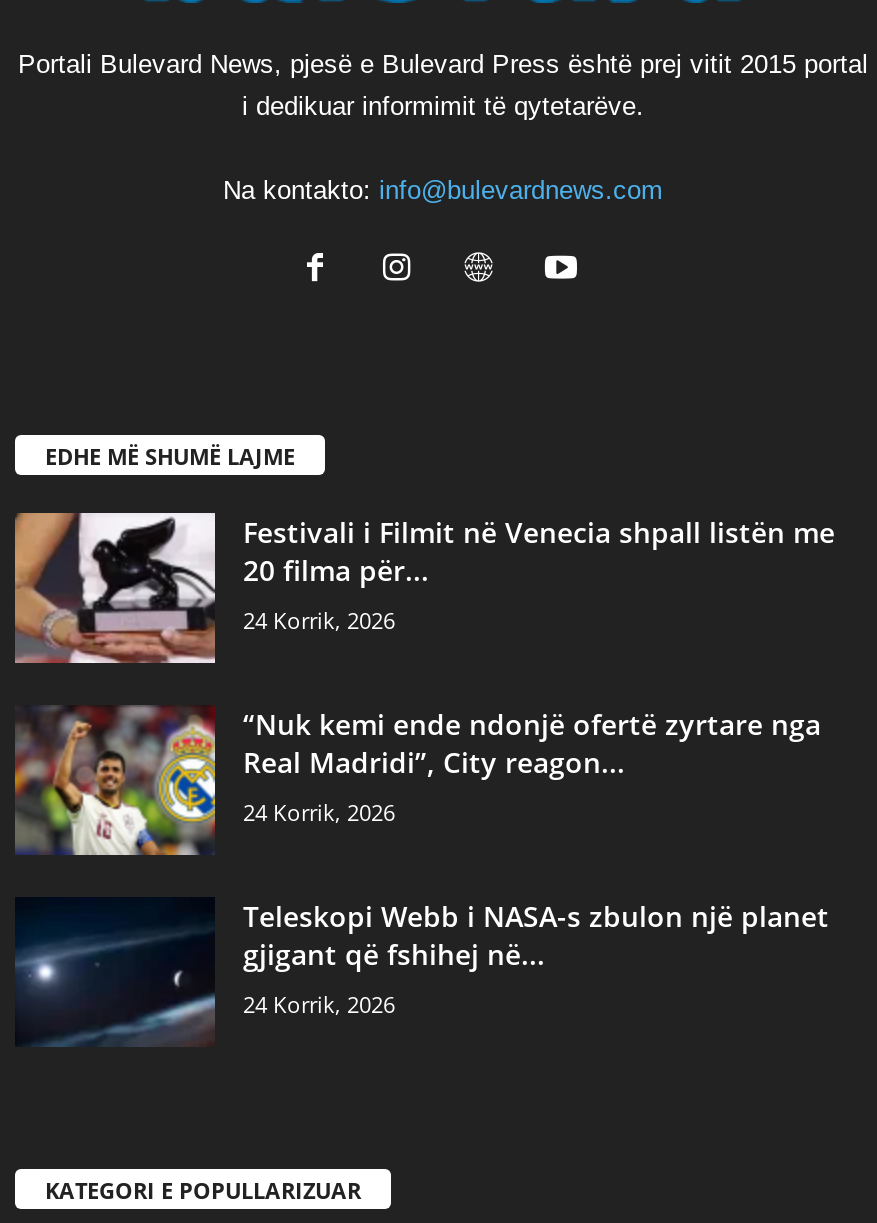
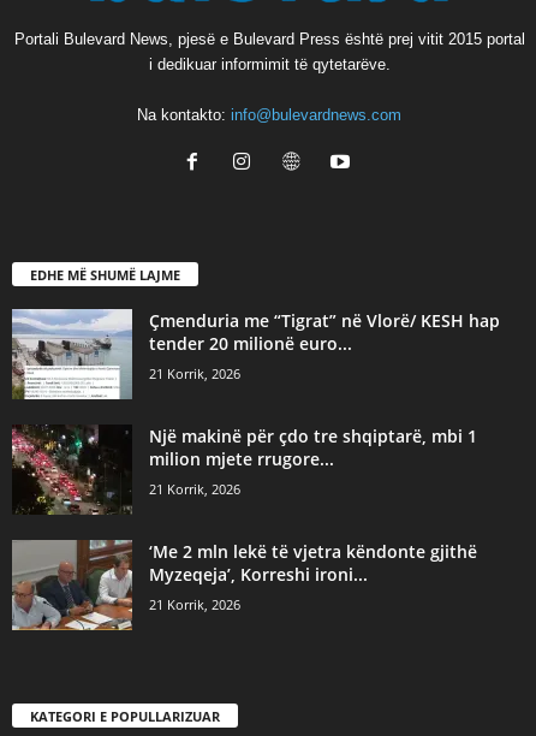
[13,512,835,664] [image] | Festivali i Filmit në Venecia shpall listën me | 20 filma për... | 24 Korrik, 2026 -> [11,308,500,400] [image] | Çmenduria me “Tigrat” në Vlorë/ KESH hap | tender 20 milionë euro... | 21 Korrik, 2026
[13,704,821,856] [image] | “Nuk kemi ende ndonjë ofertë zyrtare nga | Real Madridi”, City reagon... | 24 Korrik, 2026 -> [12,424,477,515] [image] | Një makinë për çdo tre shqiptarë, mbi 1 | milion mjete rrugore... | 21 Korrik, 2026
[15,897,829,1048] [image] | Teleskopi Webb i NASA-s zbulon një planet | gjigant që fshihej në... | 24 Korrik, 2026 -> [11,539,477,631] [image] | ‘Me 2 mln lekë të vjetra këndonte gjithë | Myzeqeja’, Korreshi ironi... | 21 Korrik, 2026

